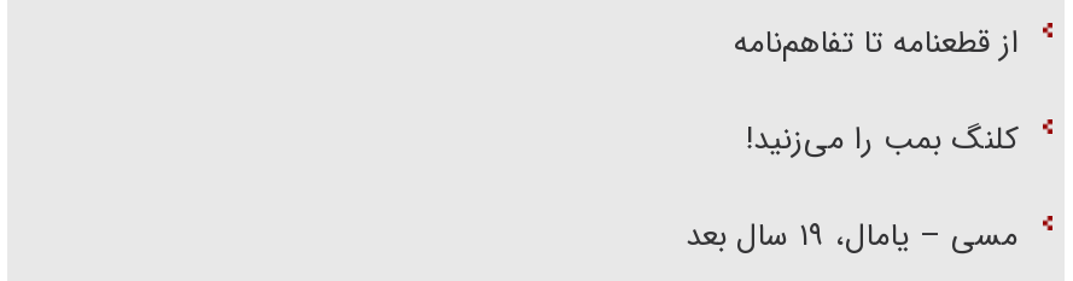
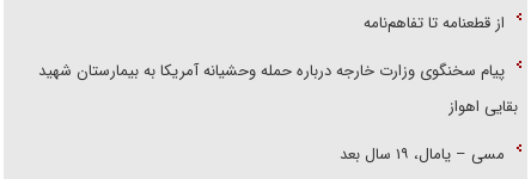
[746,115,1019,165] کلنگ بمب را می‌زنید! -> [38,59,518,119] پیام سخنگوی وزارت خارجه درباره حمله وحشیانه آمریکا به بیمارستان شهید | بقایی اهواز

